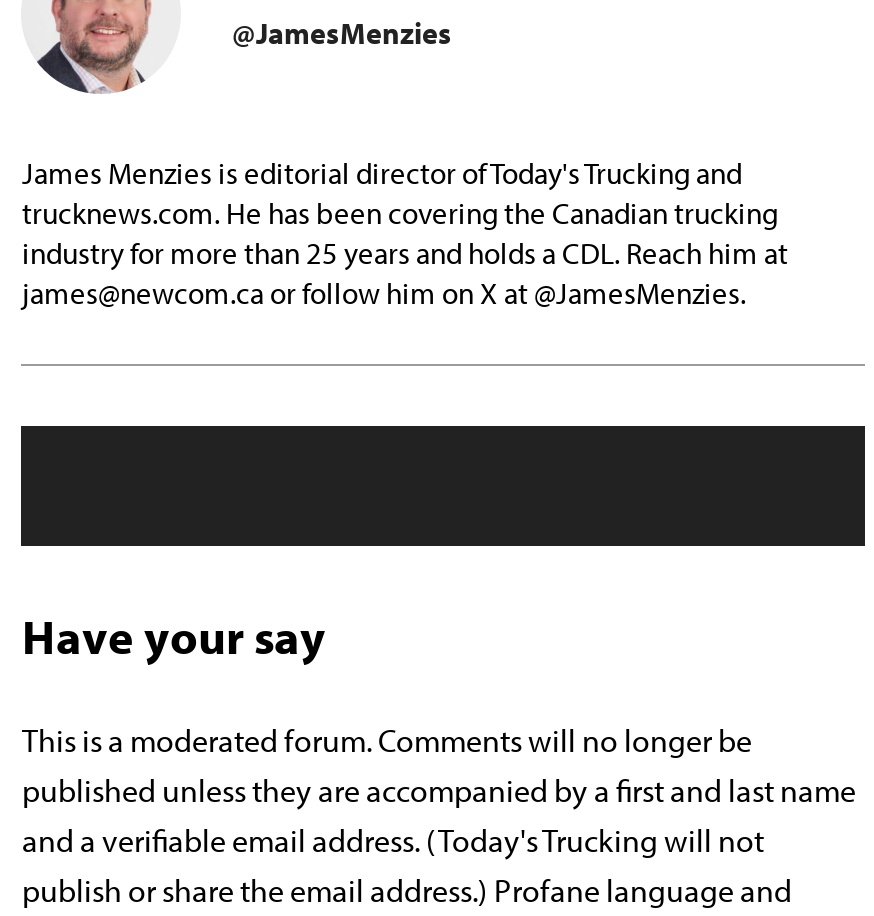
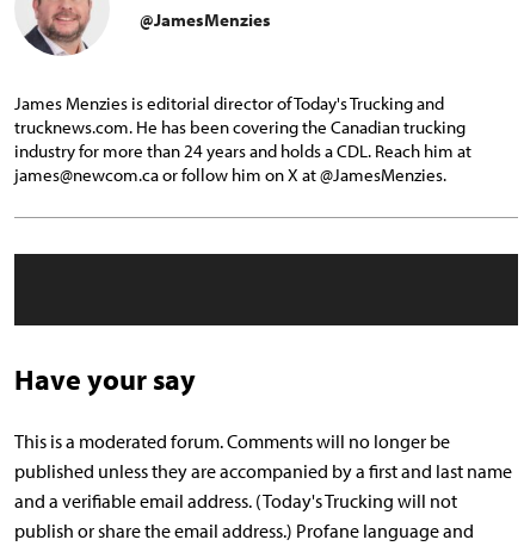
[22,233,788,271] industry for more than 25 years and holds a CDL. Reach him at -> [15,139,472,162] industry for more than 24 years and holds a CDL. Reach him at

